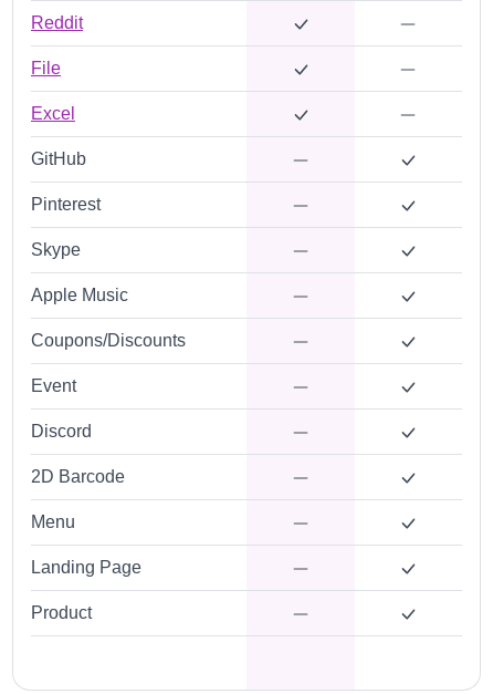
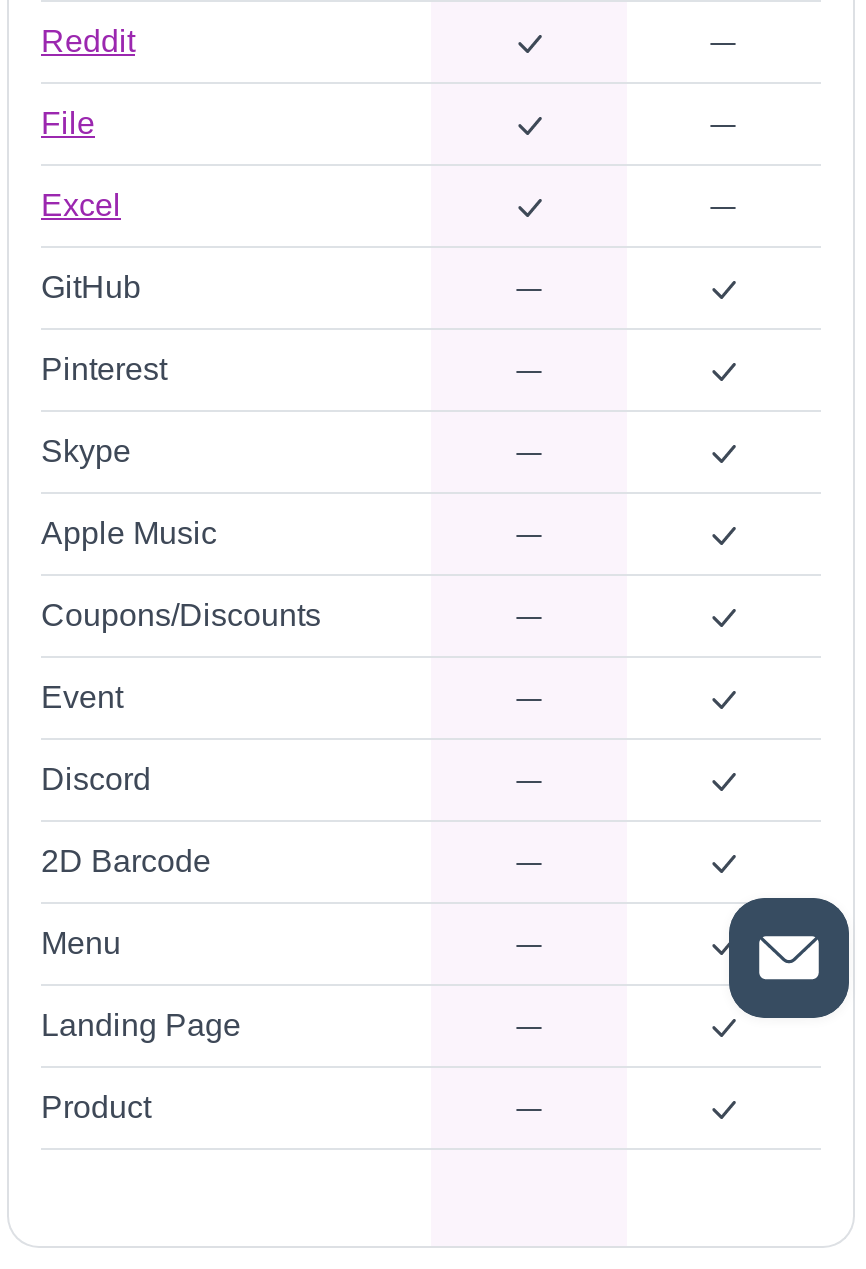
none -> [727,896,851,1020] [image]

